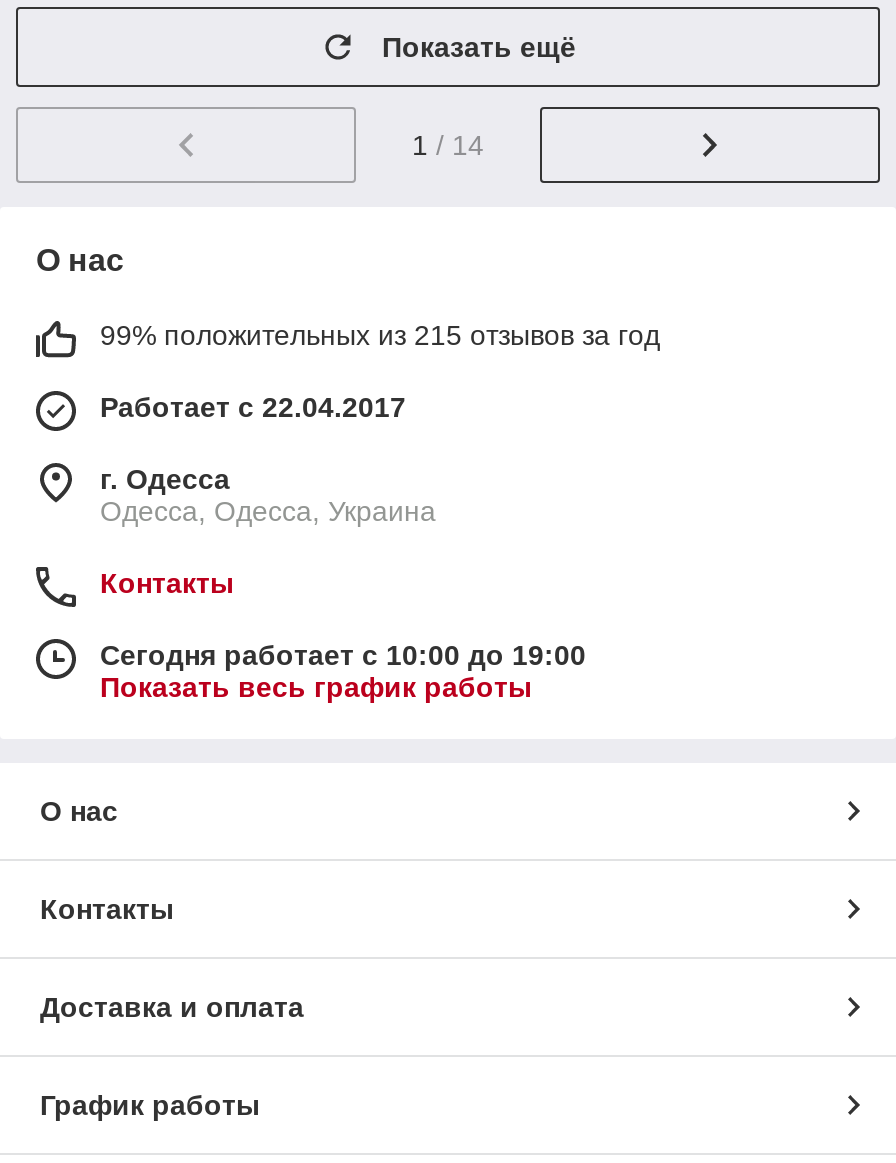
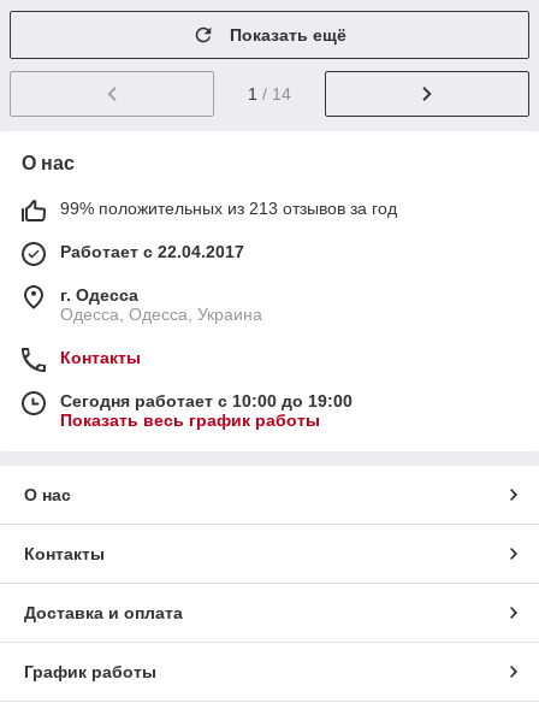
[100,319,660,351] 99% положительных из 215 отзывов за год -> [60,199,397,218] 99% положительных из 213 отзывов за год

